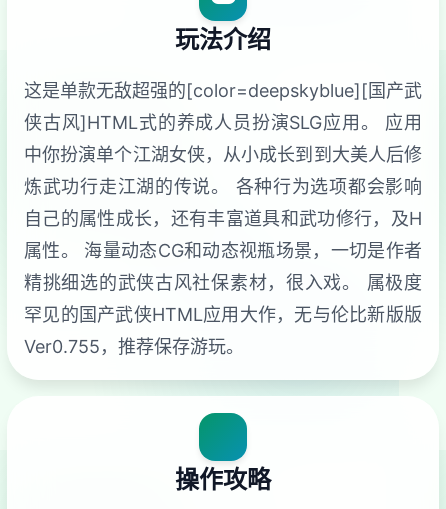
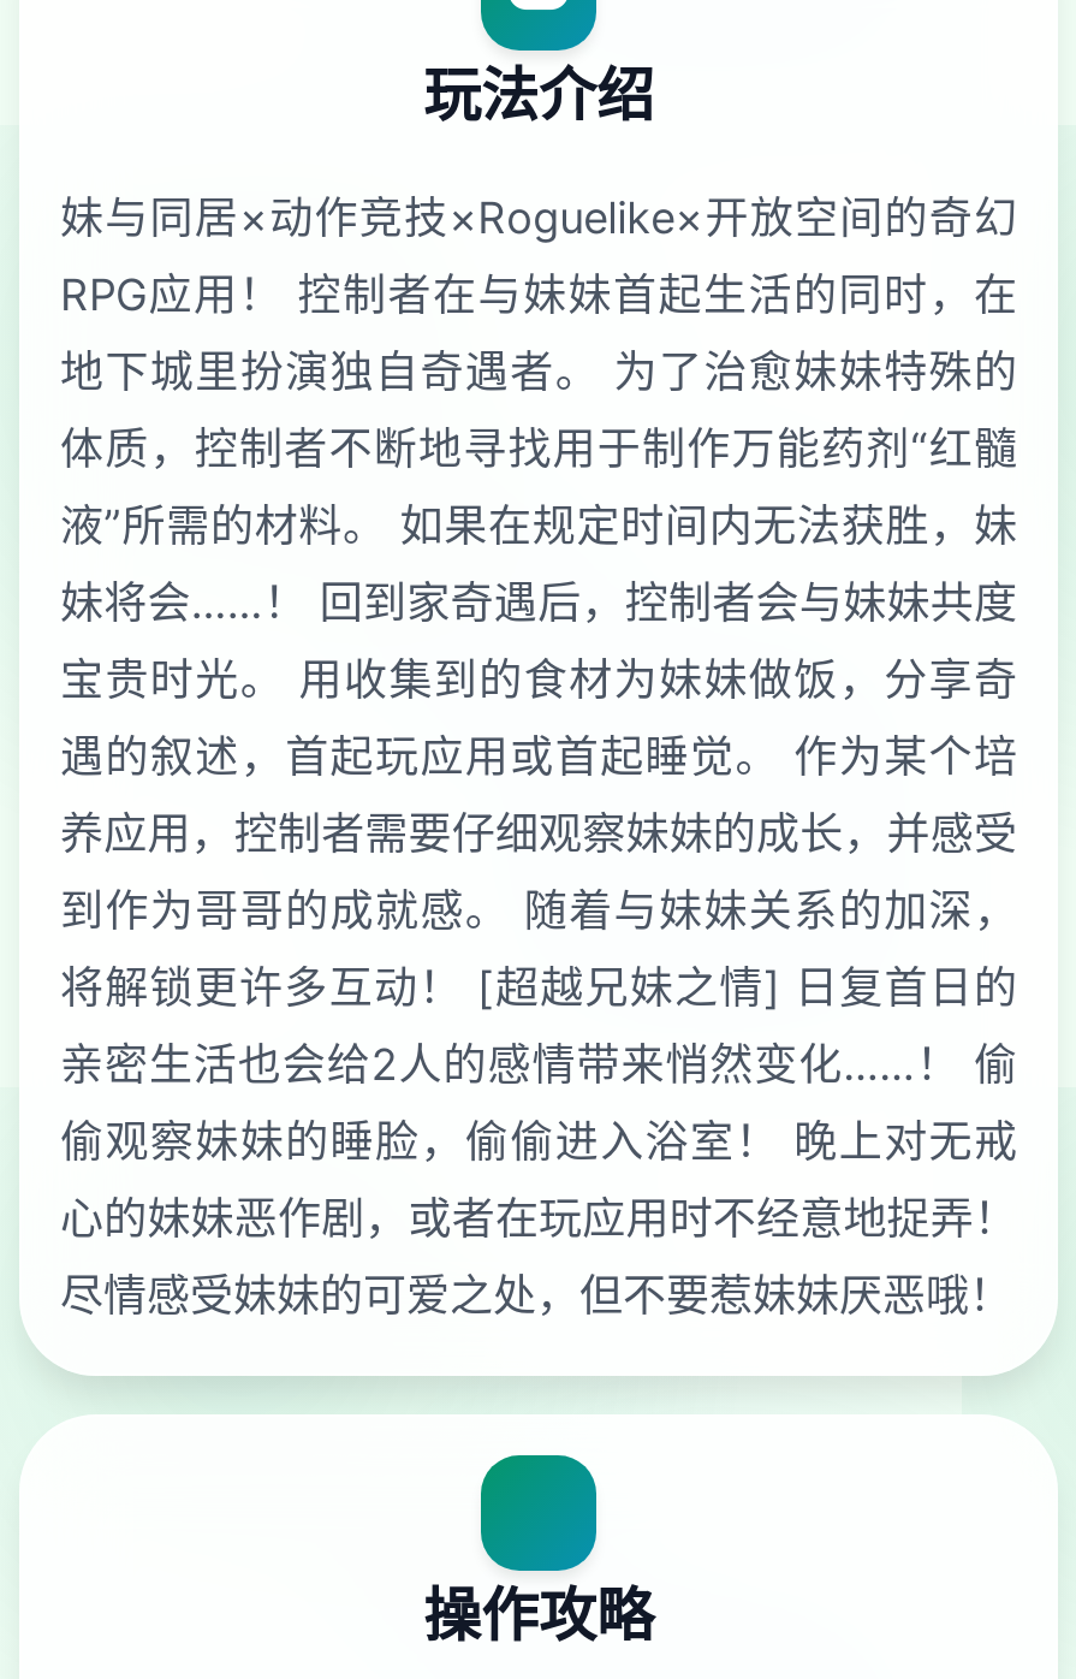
[24,80,422,357] 这是单款无敌超强的[color=deepskyblue][国产武 | 侠古风]HTML式的养成人员扮演SLG应用。 应用 | 中你扮演单个江湖女侠，从小成长到到大美人后修 | 炼武功行走江湖的传说。 各种行为选项都会影响 | 自己的属性成长，还有丰富道具和武功修行，及H | 属性。 海量动态CG和动态视瓶场景，一切是作者 | 精挑细选的武侠古风社保素材，很入戏。 属极度 | 罕见的国产武侠HTML应用大作，无与伦比新版版 | Ver0.755，推荐保存游玩。 -> [60,192,1017,1321] 妹与同居×动作竞技×Roguelike×开放空间的奇幻 | RPG应用！ 控制者在与妹妹首起生活的同时，在 | 地下城里扮演独自奇遇者。 为了治愈妹妹特殊的 | 体质，控制者不断地寻找用于制作万能药剂“红髓 | 液”所需的材料。 如果在规定时间内无法获胜，妹 | 妹将会……！ 回到家奇遇后，控制者会与妹妹共度 | 宝贵时光。 用收集到的食材为妹妹做饭，分享奇 | 遇的叙述，首起玩应用或首起睡觉。 作为某个培 | 养应用，控制者需要仔细观察妹妹的成长，并感受 | 到作为哥哥的成就感。 随着与妹妹关系的加深， | 将解锁更许多互动！ [超越兄妹之情] 日复首日的 | 亲密生活也会给2人的感情带来悄然变化……！ 偷 | 偷观察妹妹的睡脸，偷偷进入浴室！ 晚上对无戒 | 心的妹妹恶作剧，或者在玩应用时不经意地捉弄！ | 尽情感受妹妹的可爱之处，但不要惹妹妹厌恶哦！

